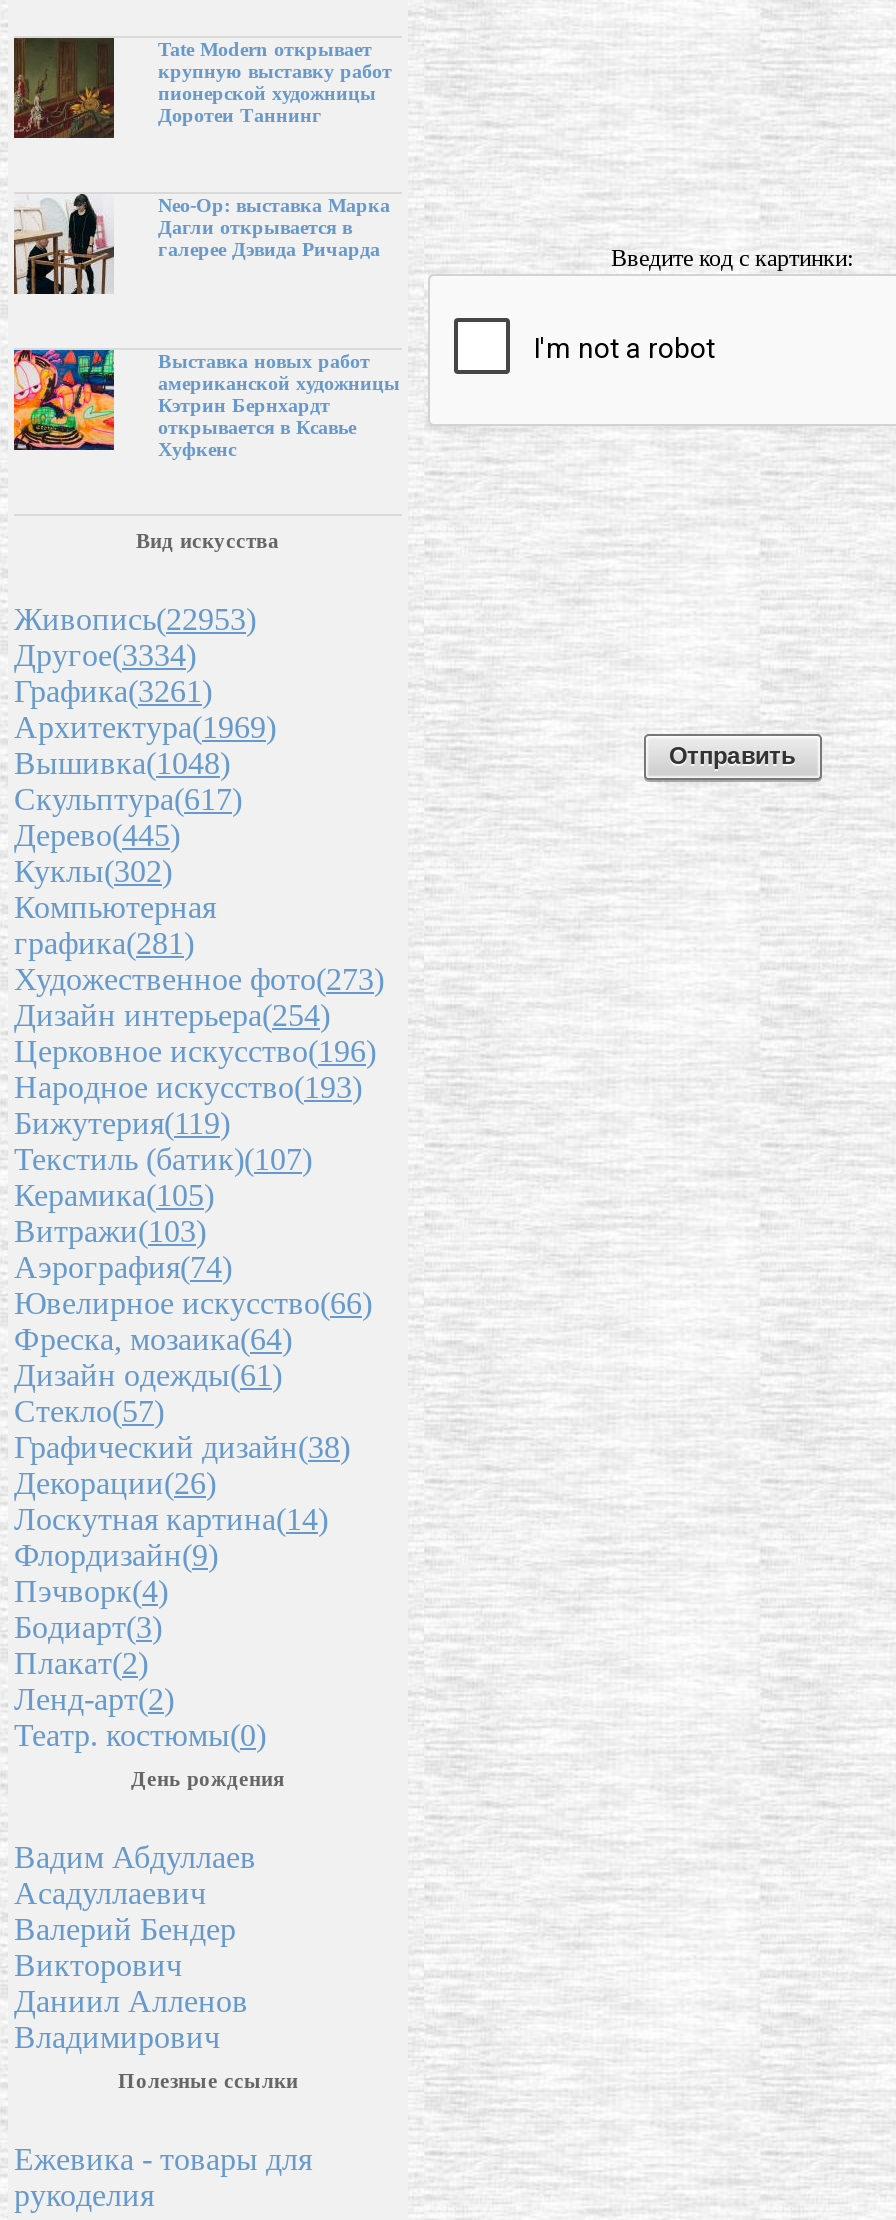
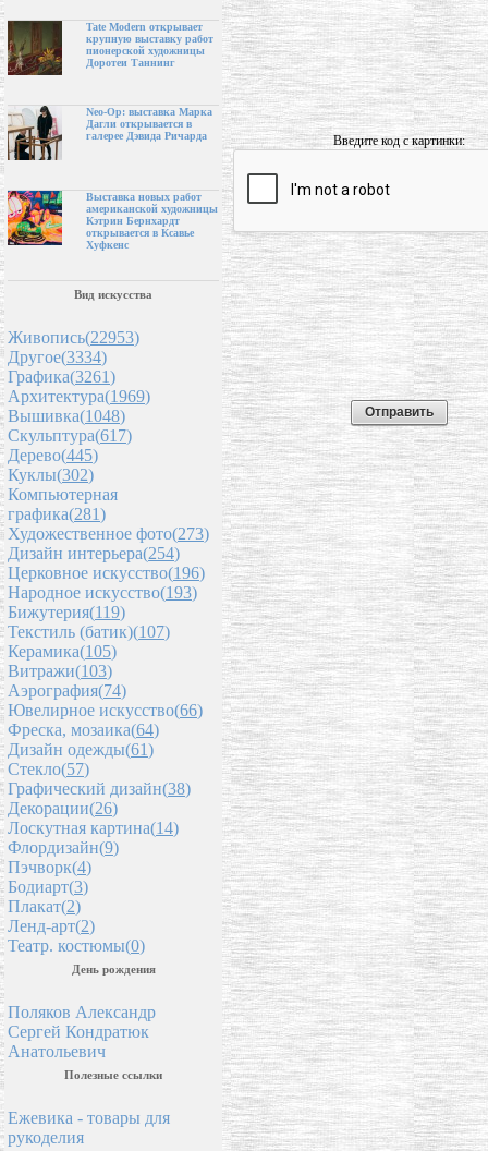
[14,1840,256,2054] Вадим Абдуллаев | Асадуллаевич | Валерий Бендер | Викторович | Даниил Алленов | Владимирович -> [8,1003,156,1061] Поляков Александр | Сергей Кондратюк | Анатольевич

